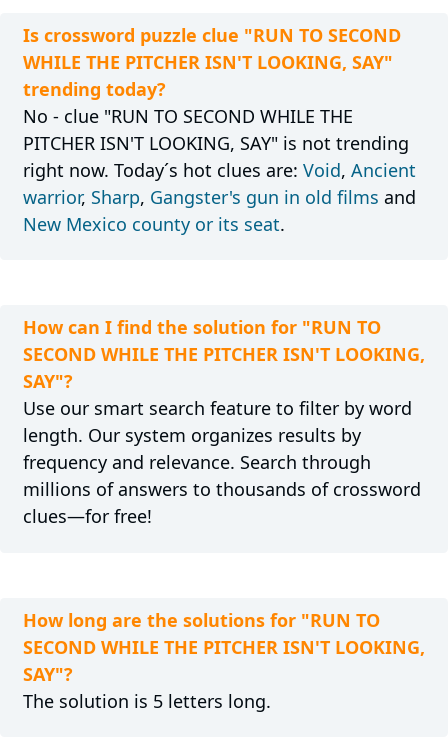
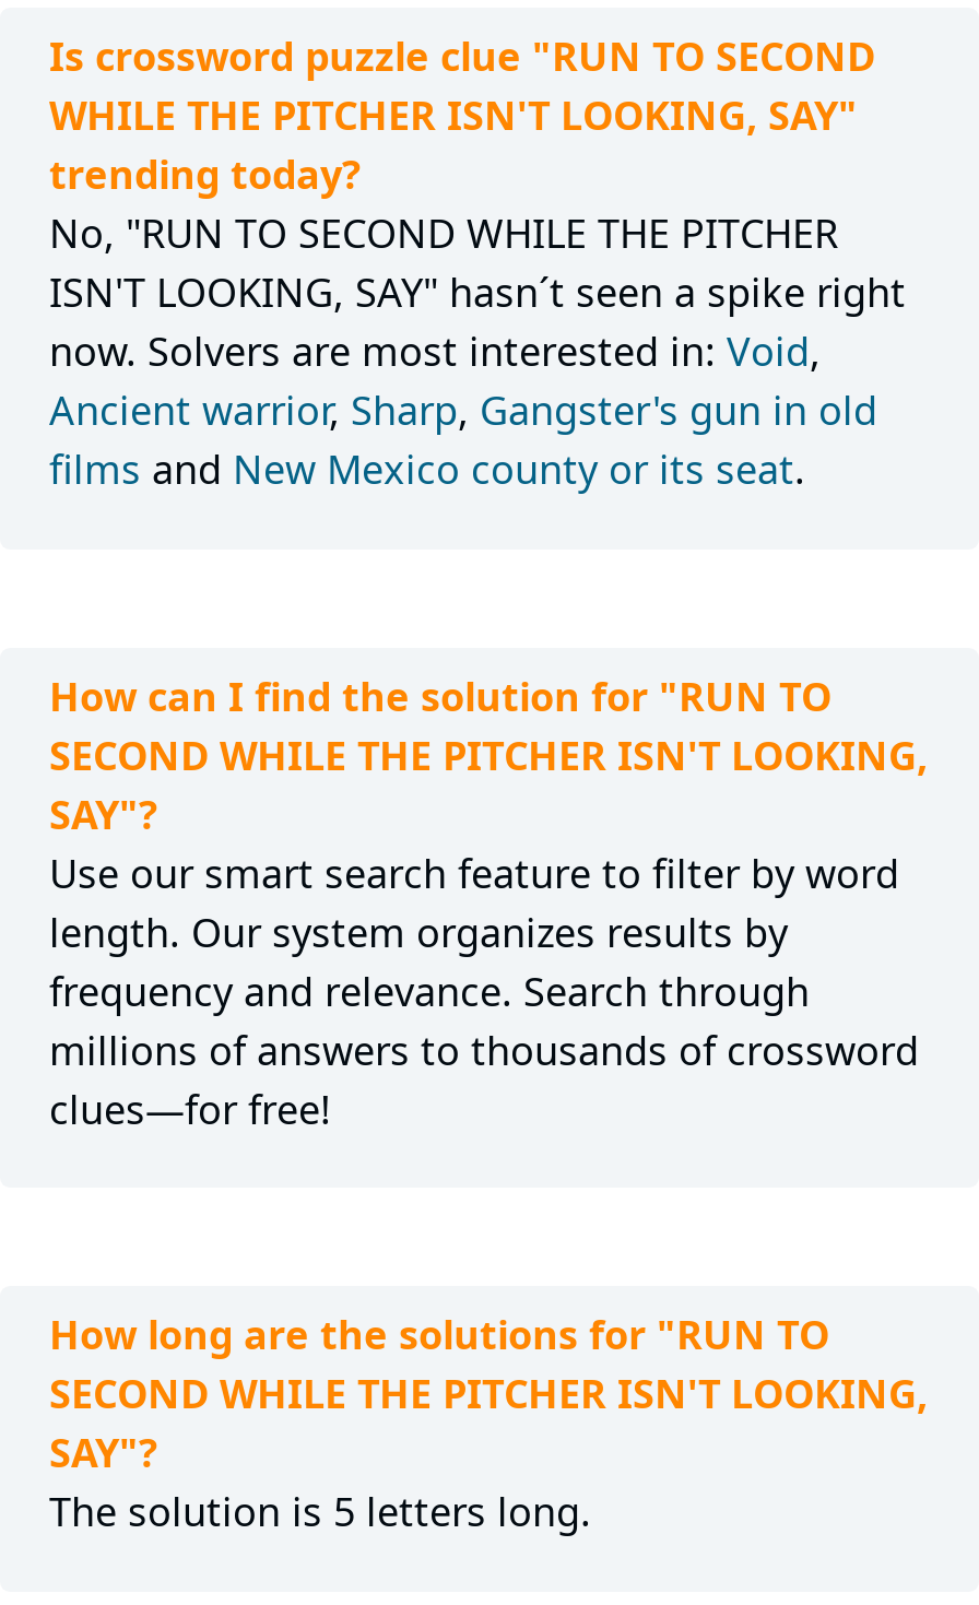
[22,103,415,235] No - clue "RUN TO SECOND WHILE THE | PITCHER ISN'T LOOKING, SAY" is not trending | right now. Today´s hot clues are: Void, Ancient | warrior, Sharp, Gangster's gun in old films and | New Mexico county or its seat. -> [49,206,906,495] No, "RUN TO SECOND WHILE THE PITCHER | ISN'T LOOKING, SAY" hasn´t seen a spike right | now. Solvers are most interested in: Void, | Ancient warrior, Sharp, Gangster's gun in old | films and New Mexico county or its seat.

